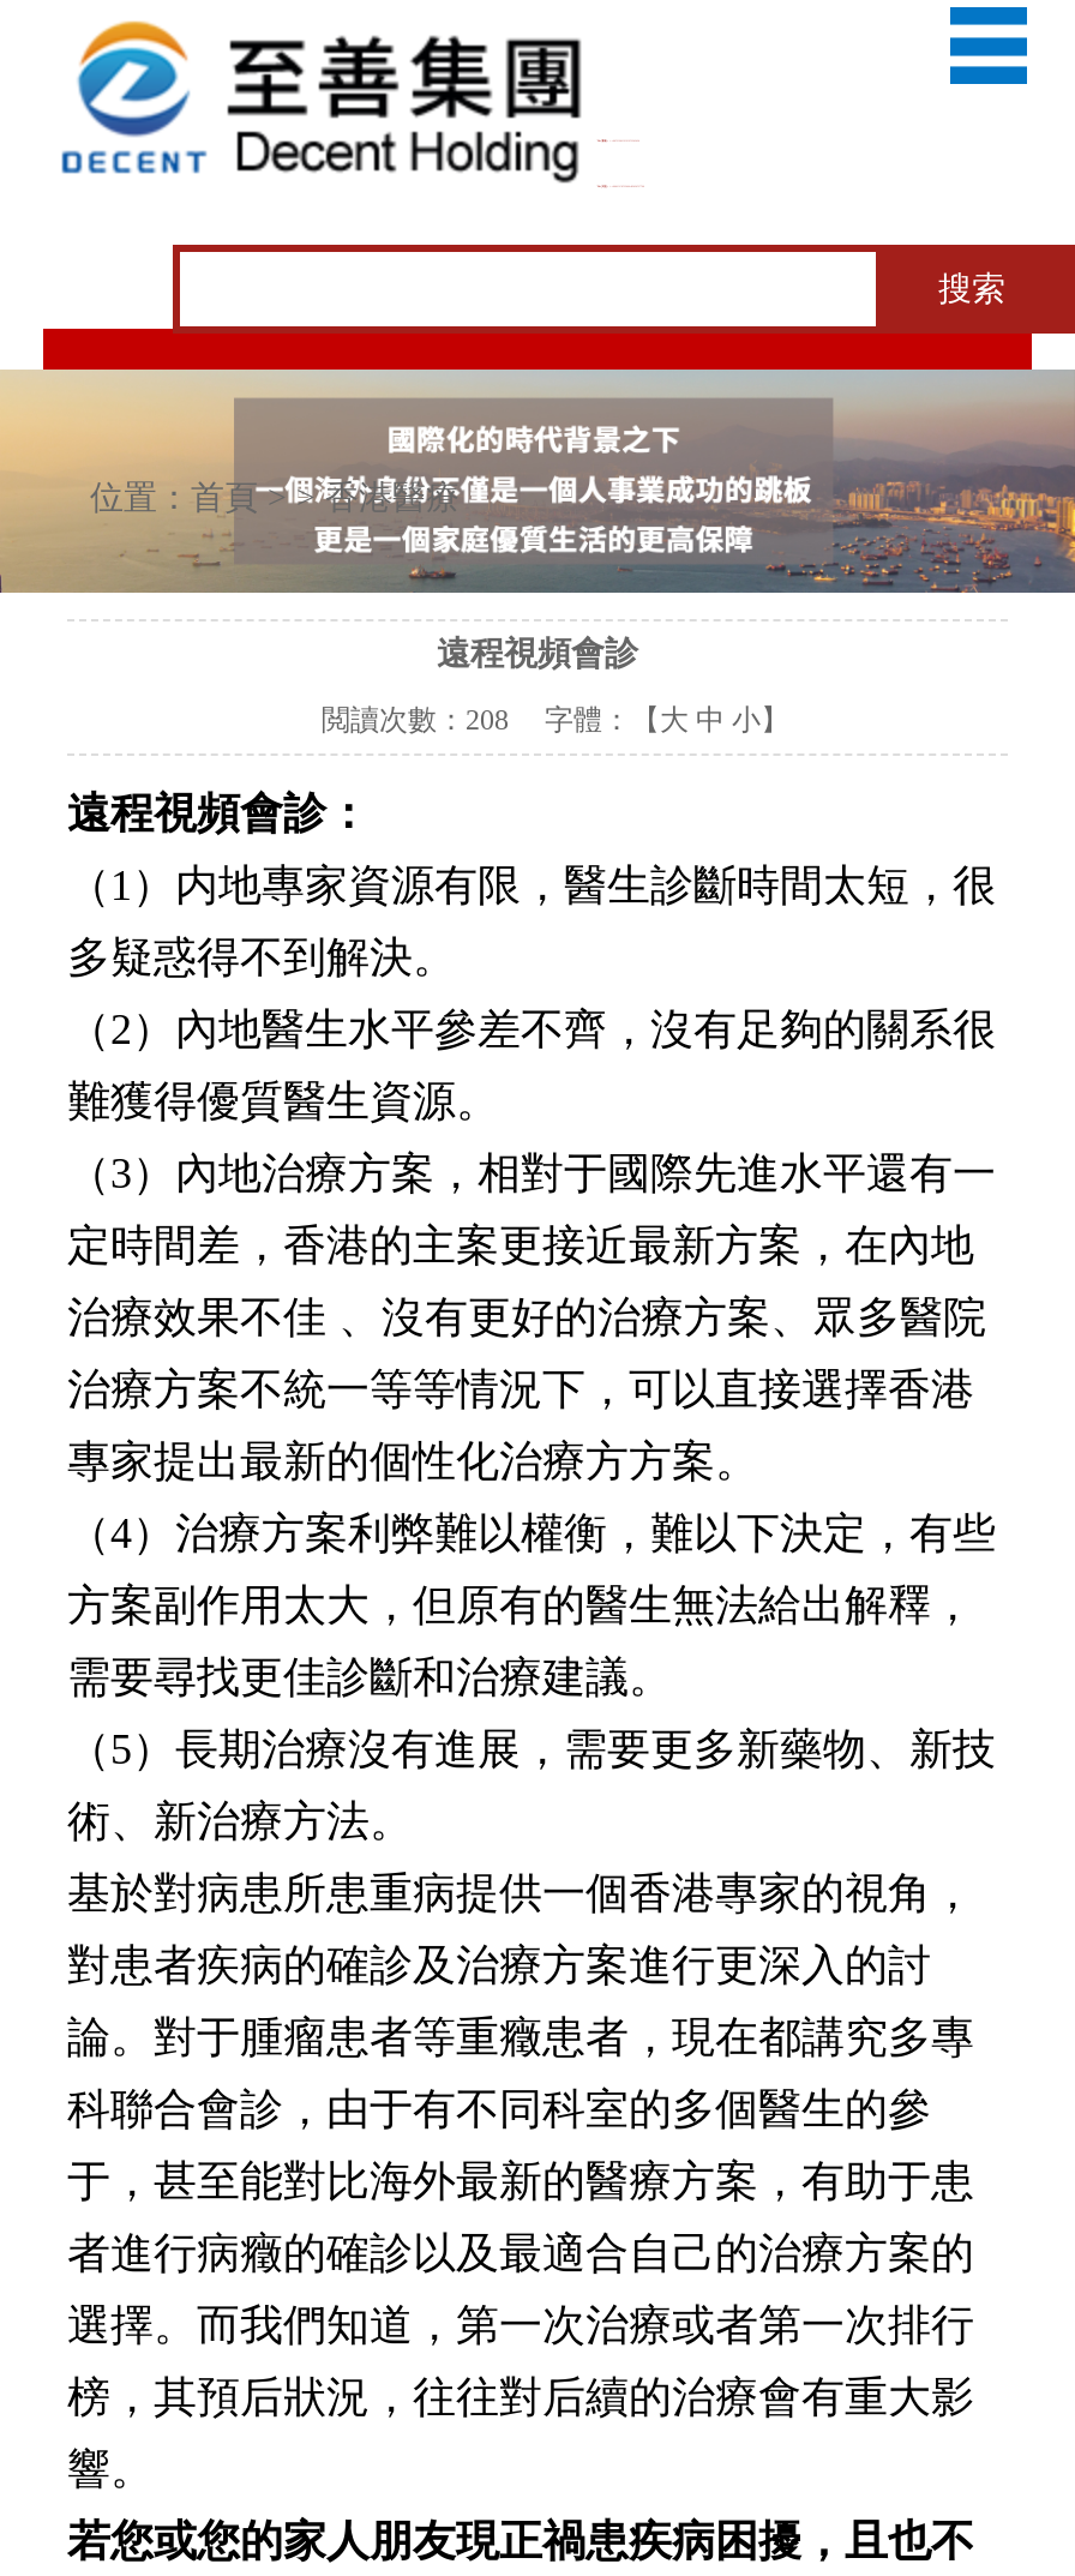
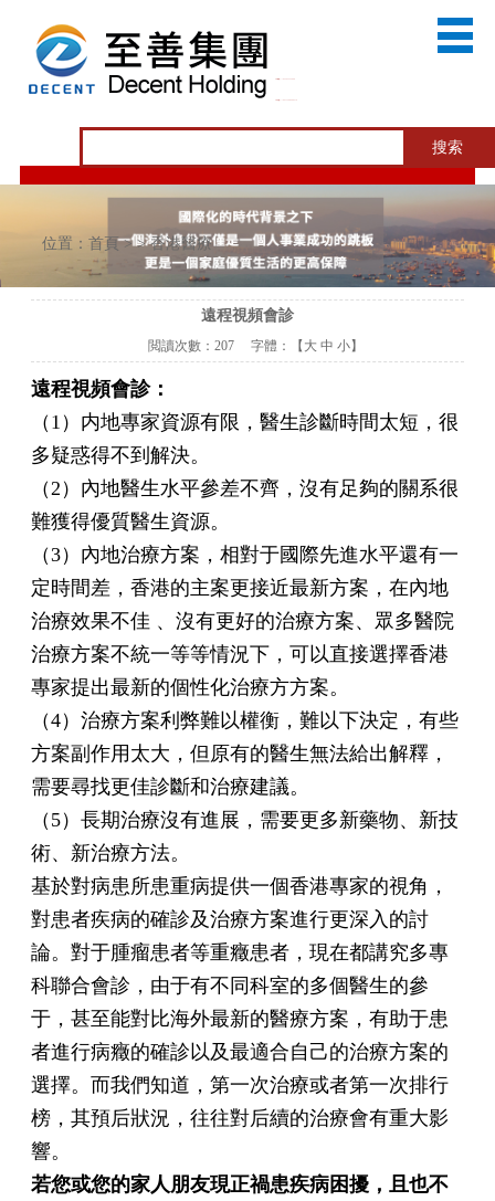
[286,703,789,737] 閲讀次數：208 字體：【大 中 小】 -> [131,338,364,354] 閲讀次數：207 字體：【大 中 小】

